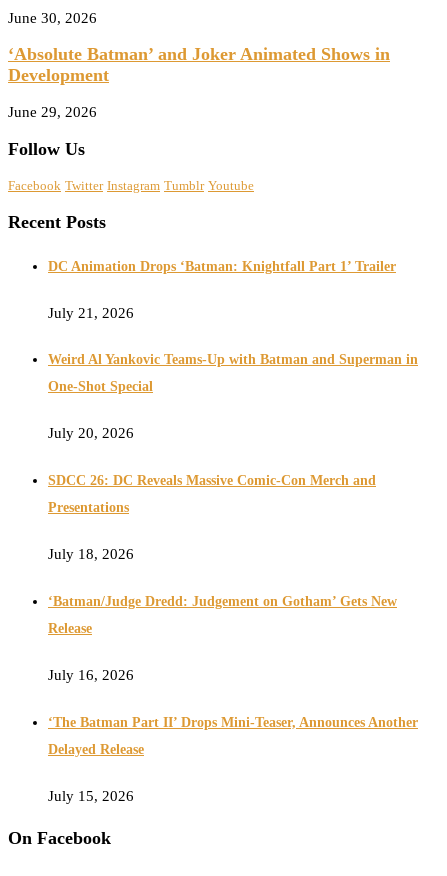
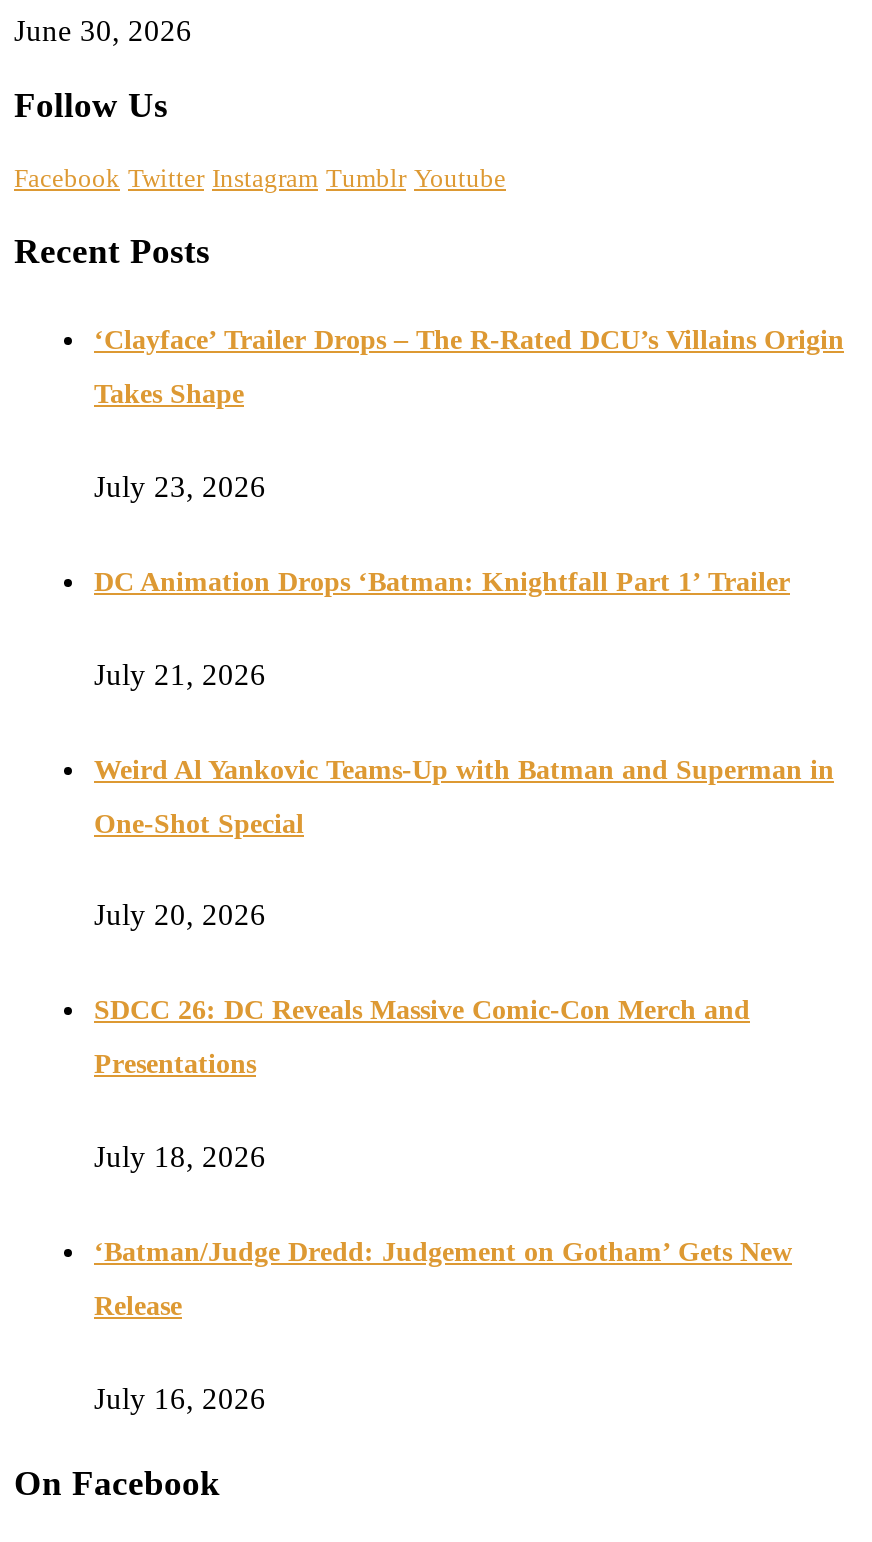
[8,44,390,120] ‘Absolute Batman’ and Joker Animated Shows in | Development | June 29, 2026 -> none
none -> [94,325,844,503] ‘Clayface’ Trailer Drops – The R-Rated DCU’s Villains Origin | Takes Shape | July 23, 2026
moved [48,259,418,683] -> [94,567,834,1416]: DC Animation Drops ‘Batman: Knightfall Part 1’ Trailer | July 21, 2026 | Weird Al Yankovic Teams-Up with Batman and Superman in | ... | Release | July 16, 2026
[48,715,418,804] ‘The Batman Part II’ Drops Mini-Teaser, Announces Another | Delayed Release | July 15, 2026 -> none

